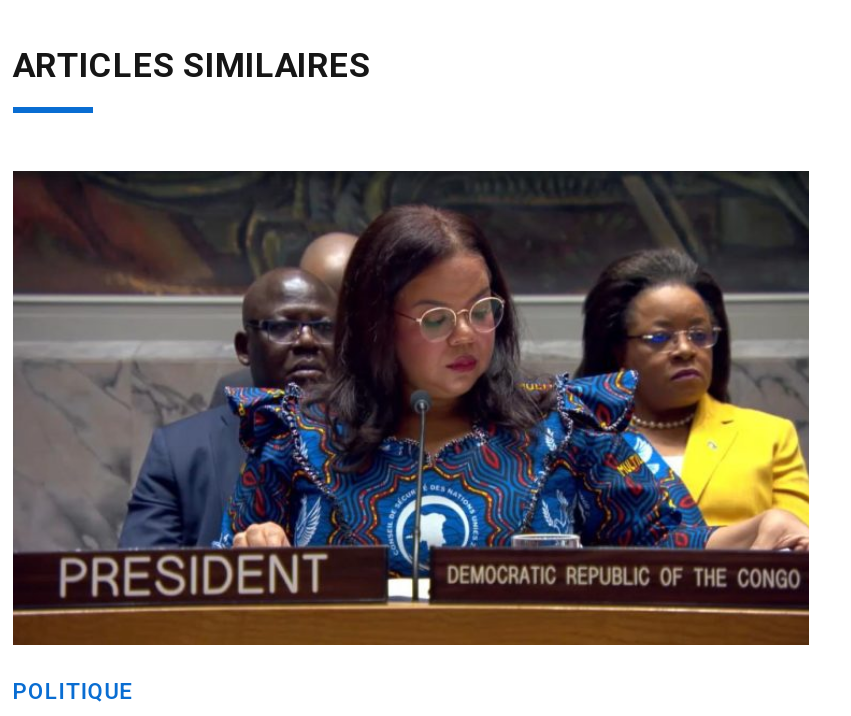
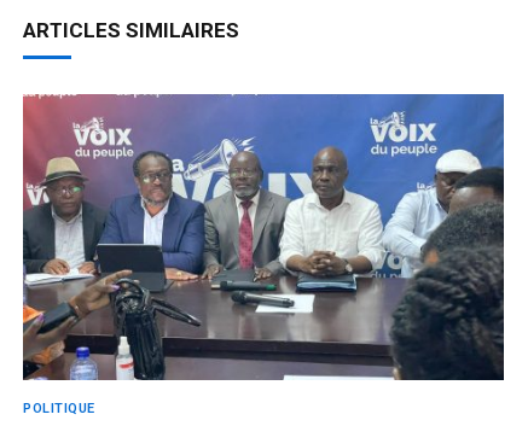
[11,169,811,647] [image] -> [22,93,505,381] [image]

